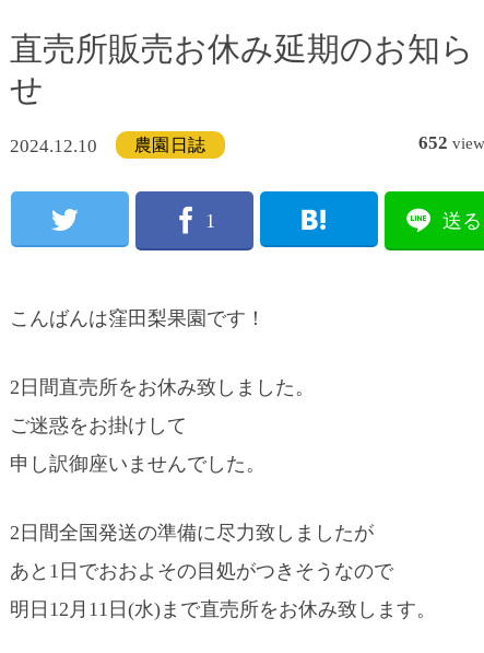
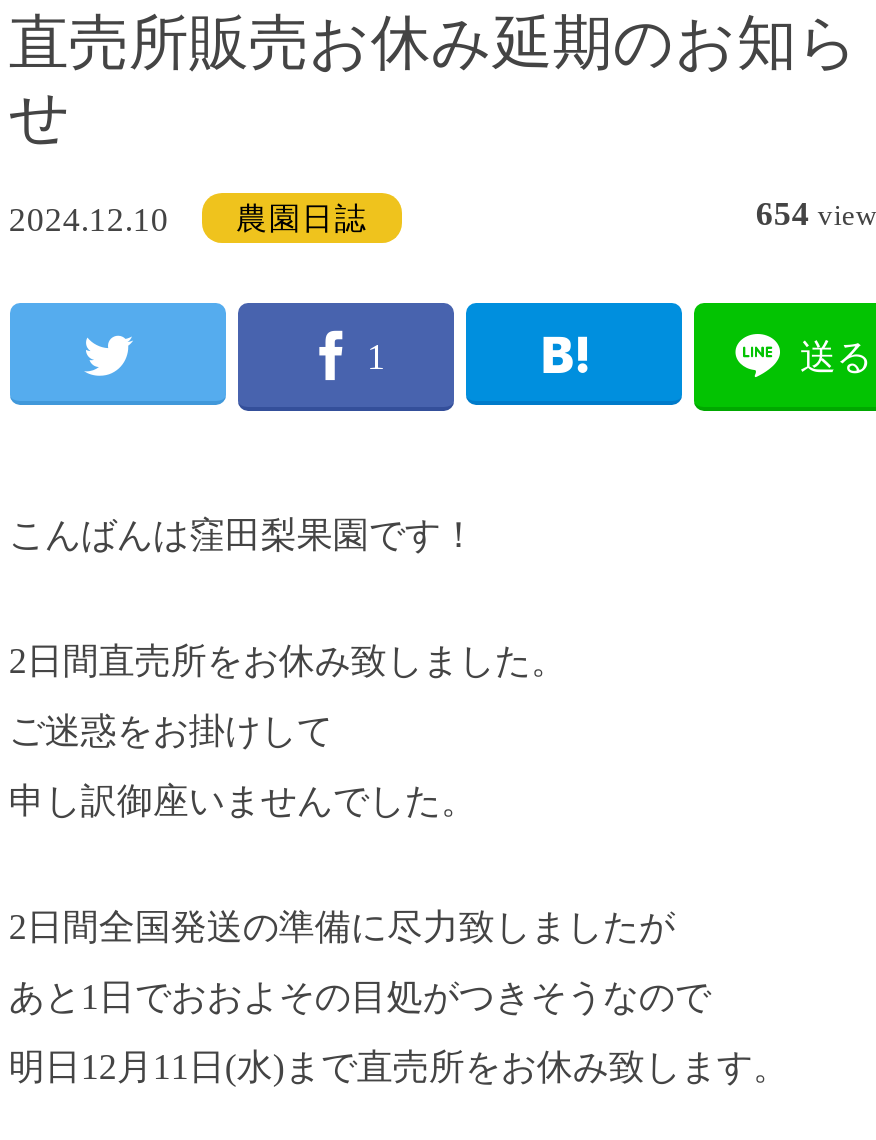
[418,132,484,153] 652 view -> [756,195,876,233] 654 view

